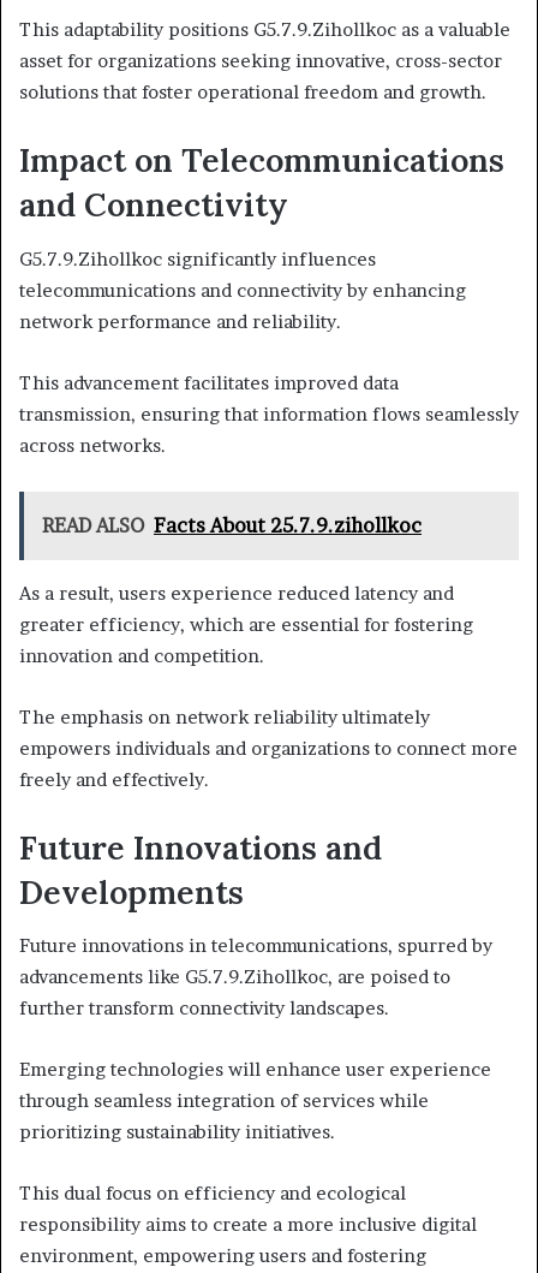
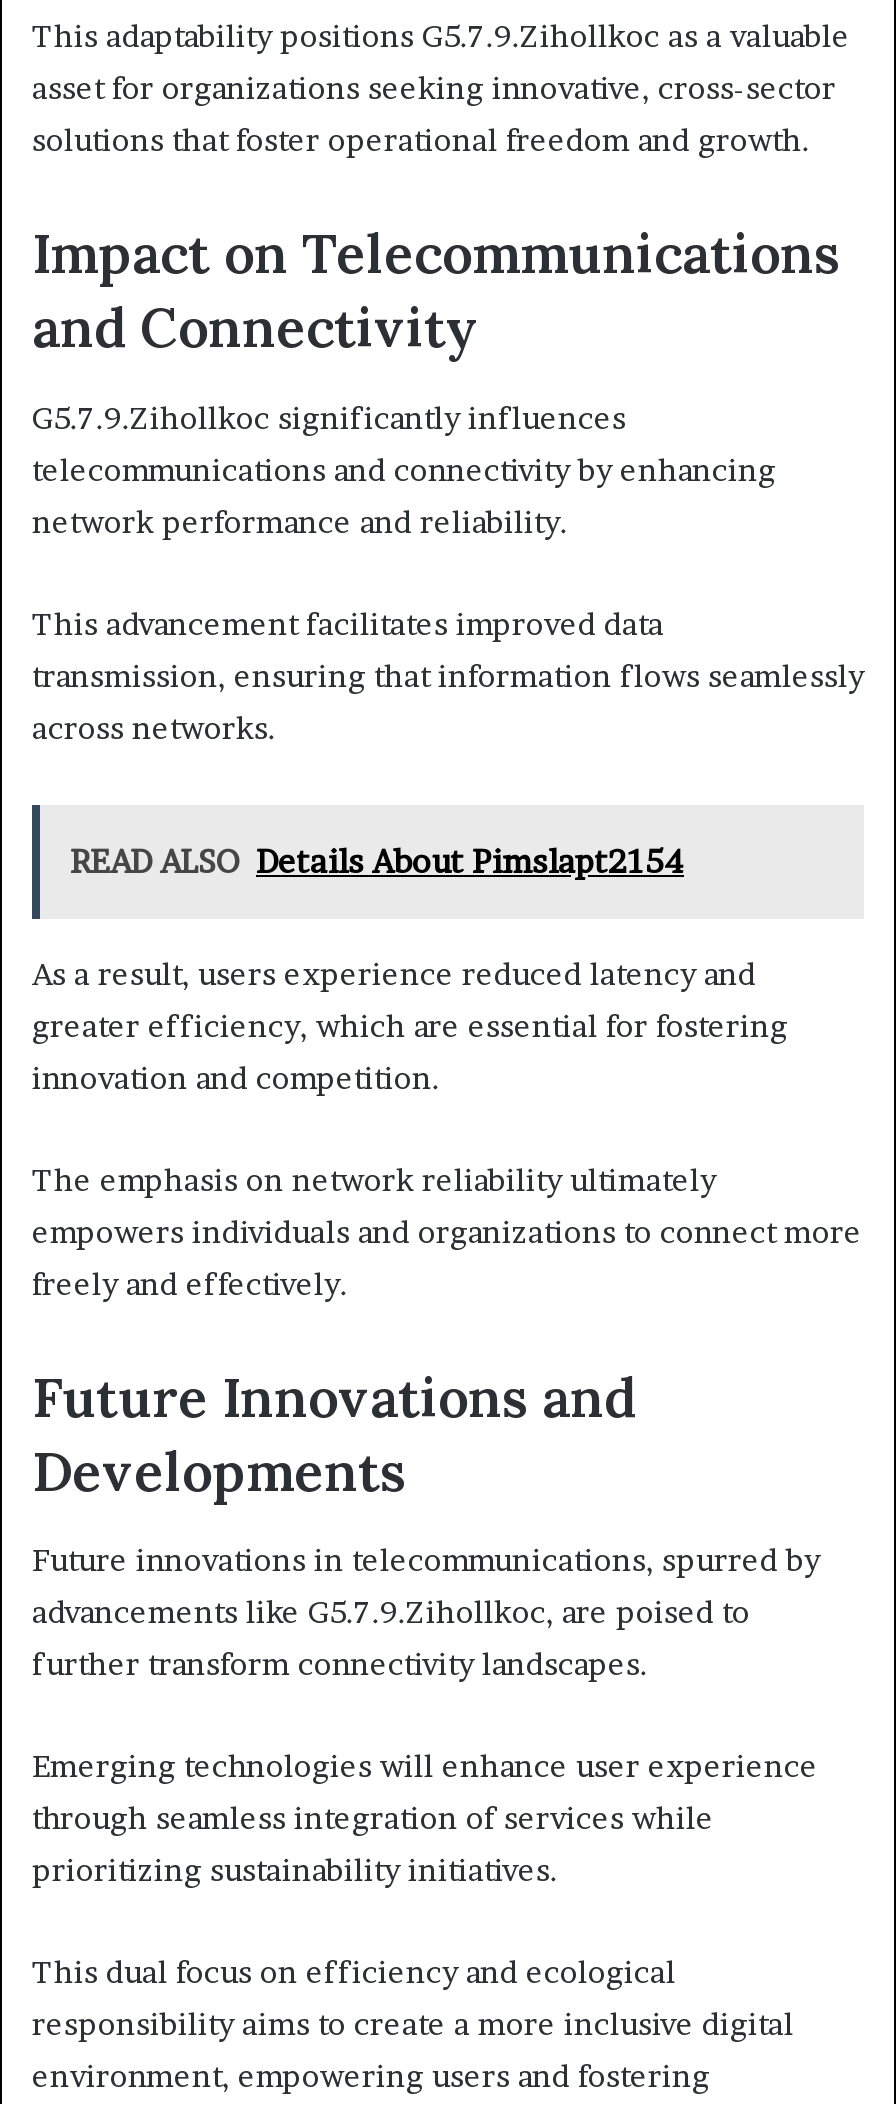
[42,513,422,537] READ ALSO Facts About 25.7.9.zihollkoc -> [70,841,684,881] READ ALSO Details About Pimslapt2154

